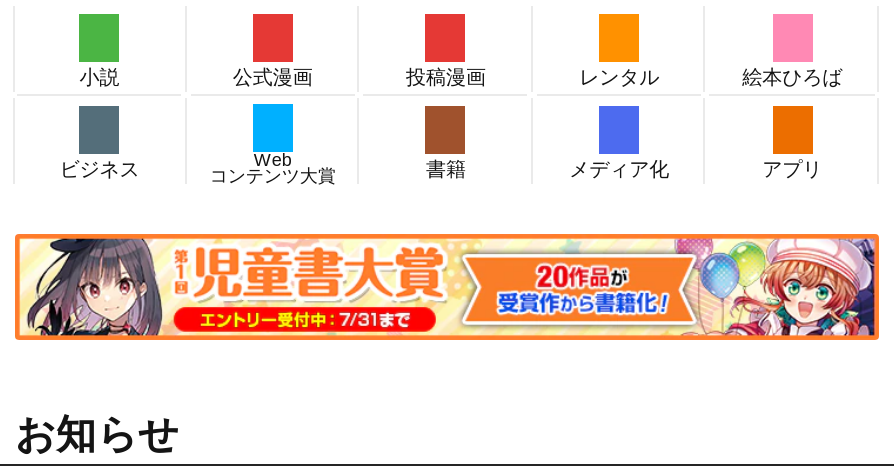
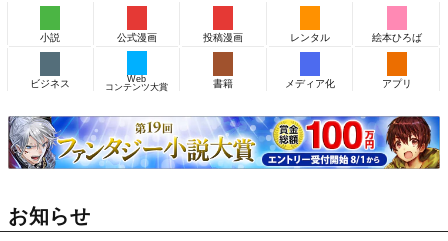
[13,232,881,342] [image] -> [7,115,441,170] [image]

